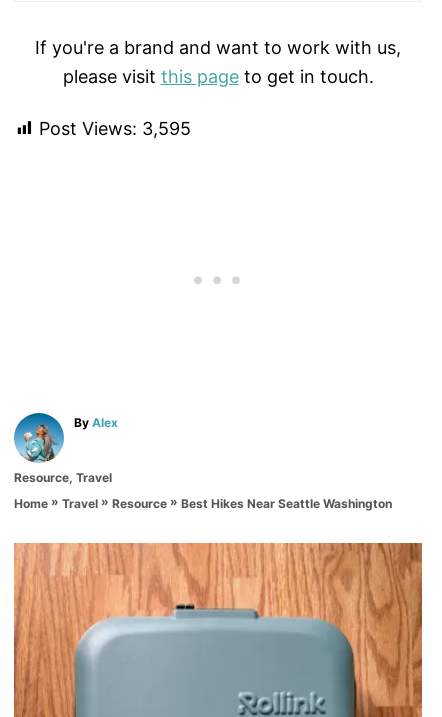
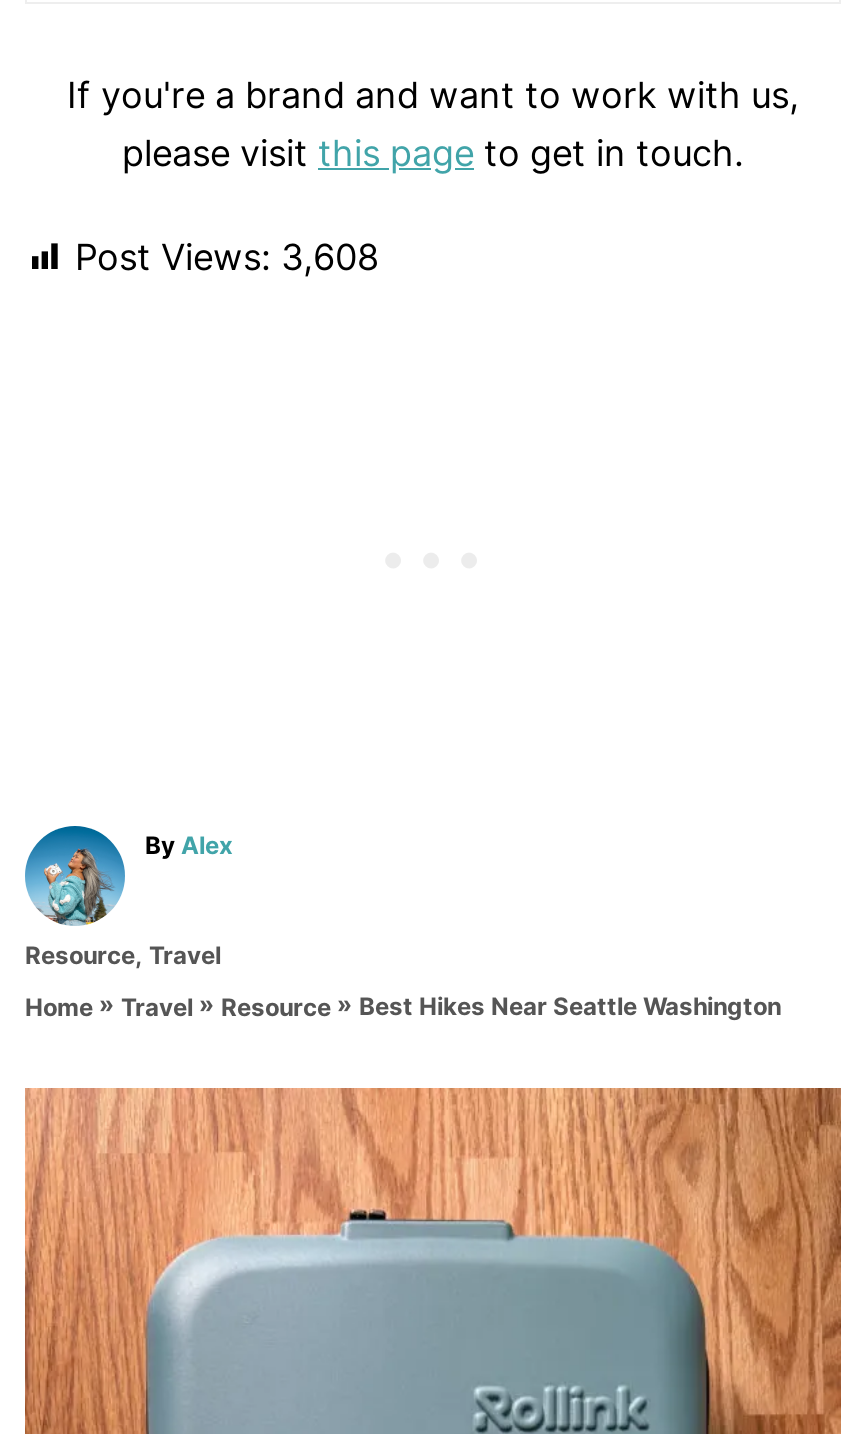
[39,118,191,139] Post Views: 3,595 -> [75,236,379,278] Post Views: 3,608

